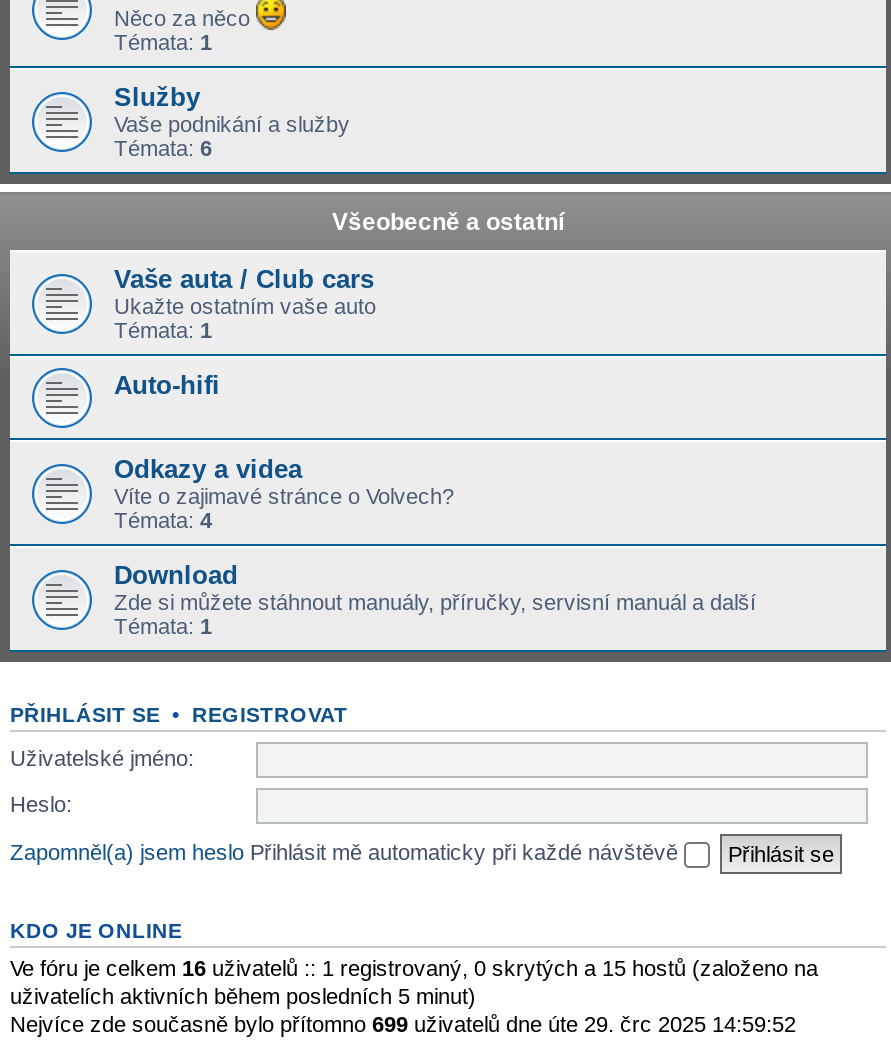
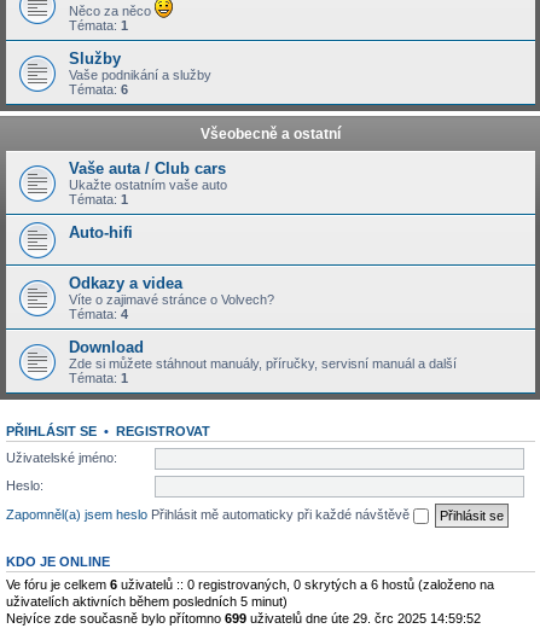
[10,955,818,979] Ve fóru je celkem 16 uživatelů :: 1 registrovaný, 0 skrytých a 15 hostů (založeno na -> [6,577,494,591] Ve fóru je celkem 6 uživatelů :: 0 registrovaných, 0 skrytých a 6 hostů (založeno na

